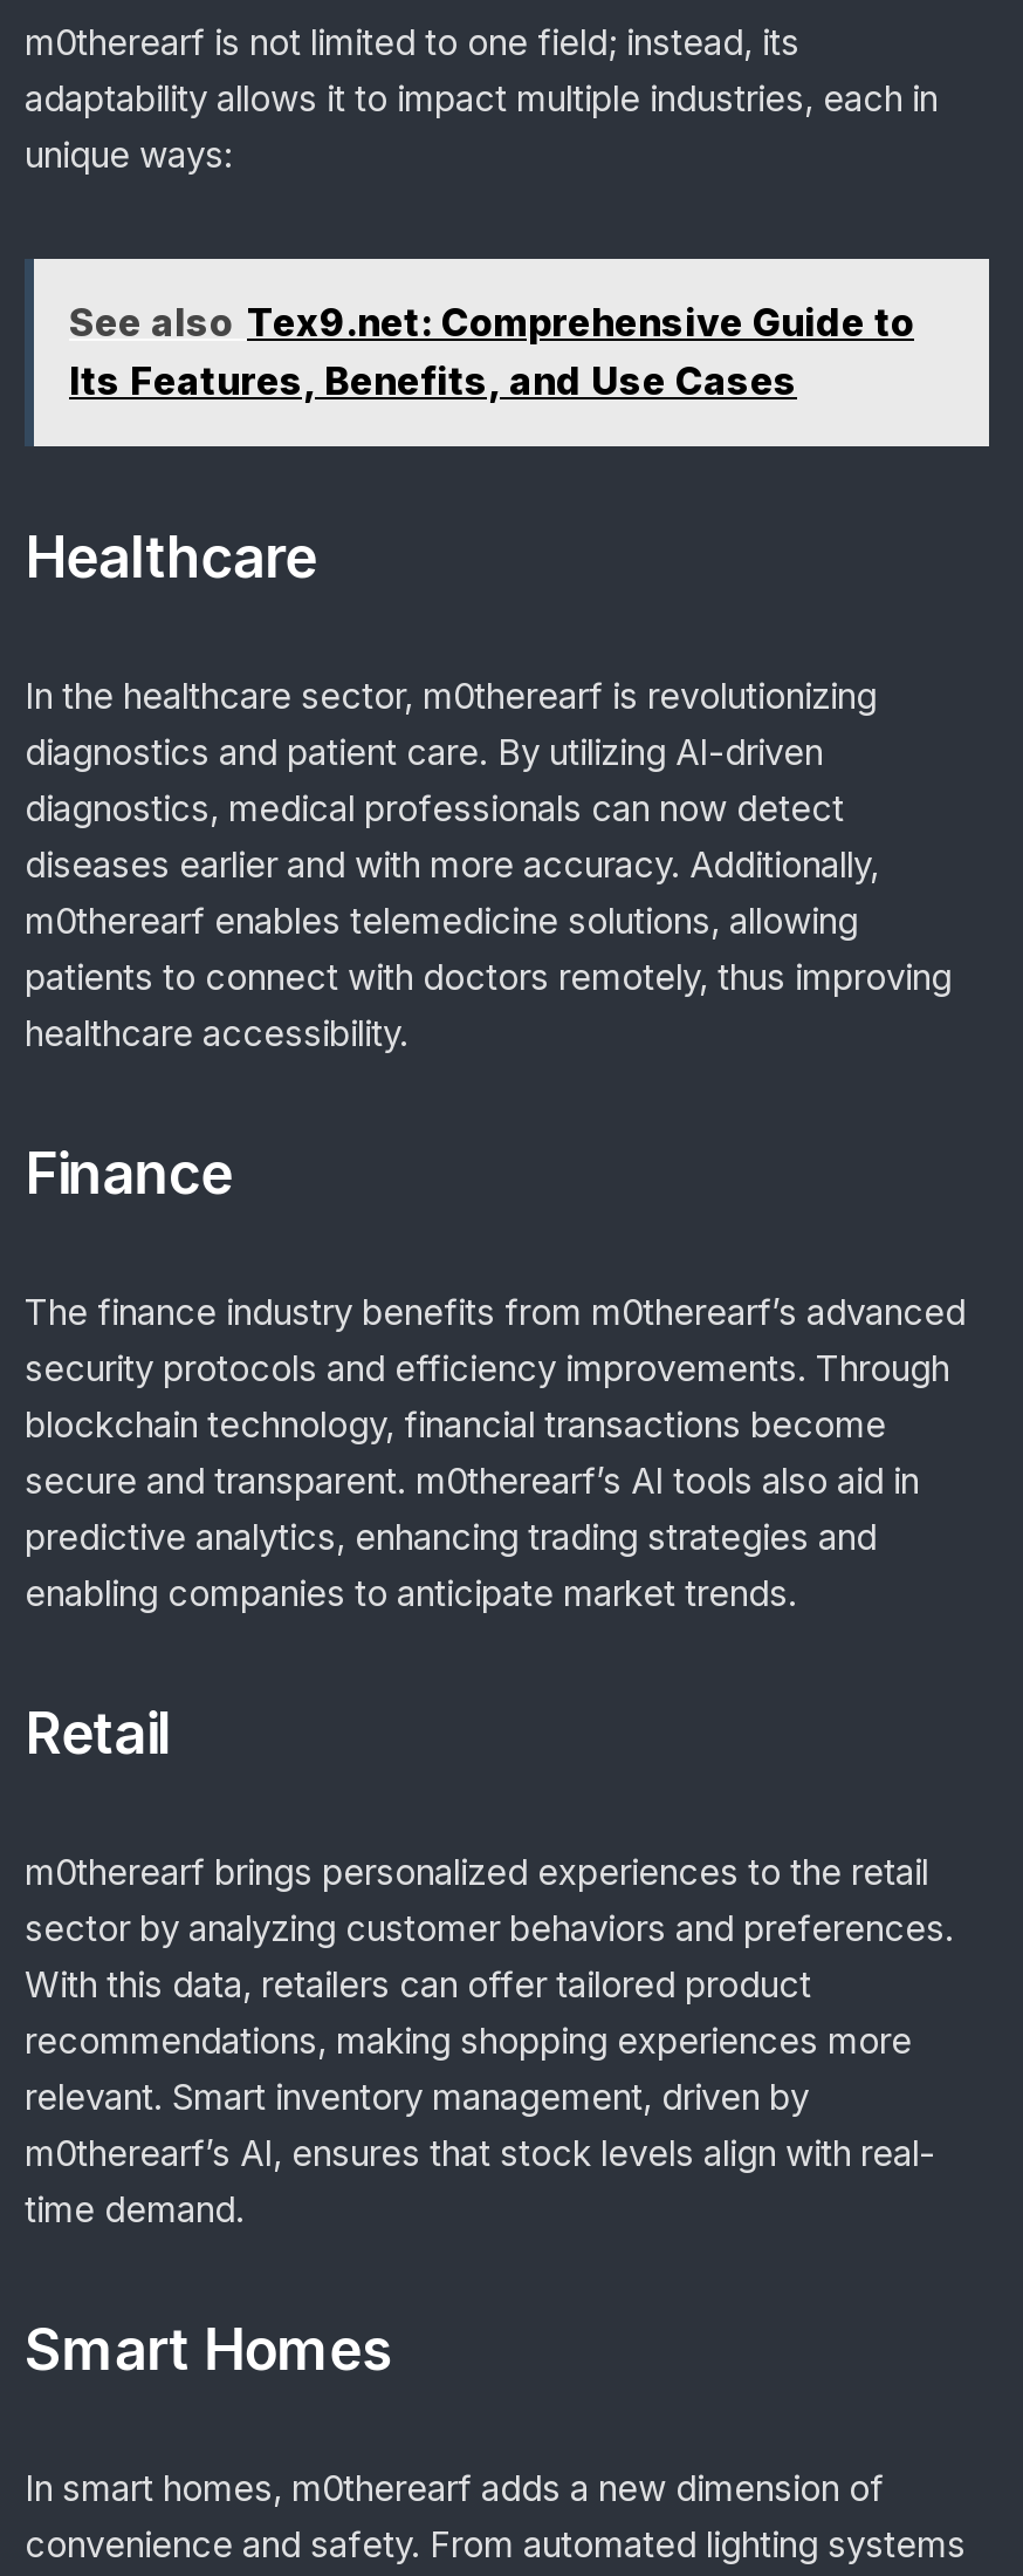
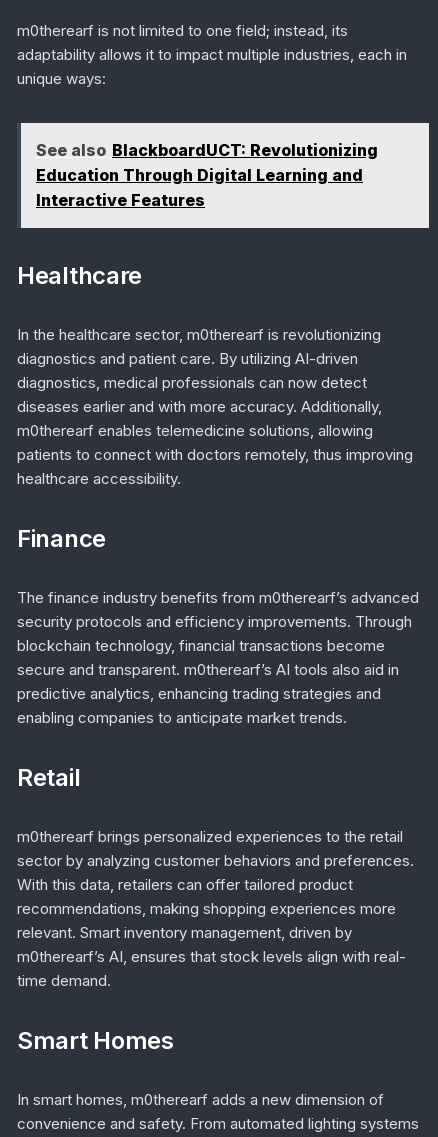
[69,299,914,404] See also Tex9.net: Comprehensive Guide to | Its Features, Benefits, and Use Cases -> [36,140,378,210] See also BlackboardUCT: Revolutionizing | Education Through Digital Learning and | Interactive Features

